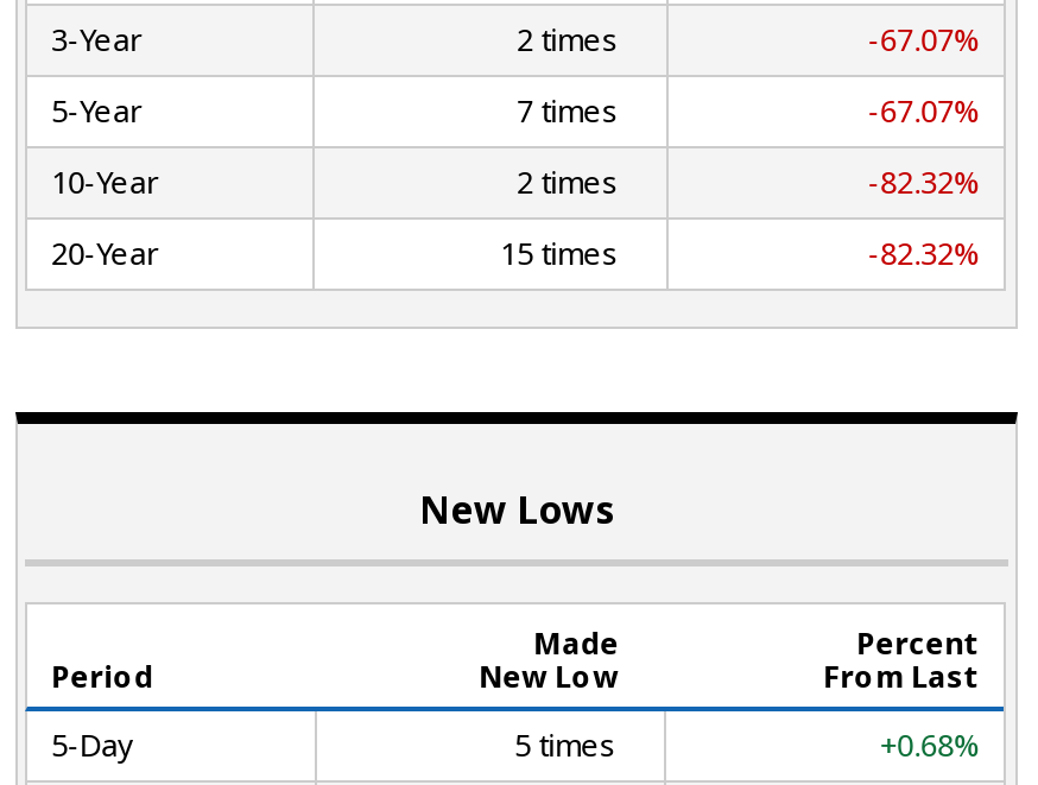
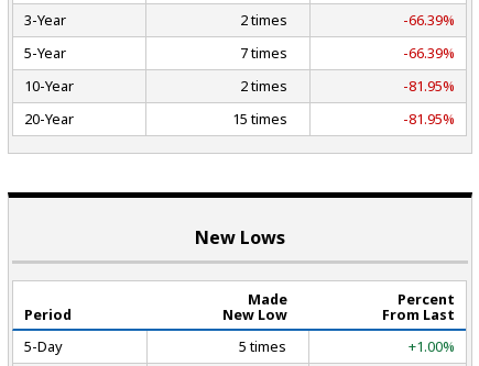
[868,18,980,61] -67.07% -> [403,10,455,30] -66.39%
[868,90,980,132] -67.07% -> [403,43,455,63] -66.39%
[868,161,980,204] -82.32% -> [403,76,455,96] -81.95%
[868,232,980,275] -82.32% -> [403,109,455,129] -81.95%
[880,724,980,766] +0.68% -> [409,337,455,356] +1.00%

